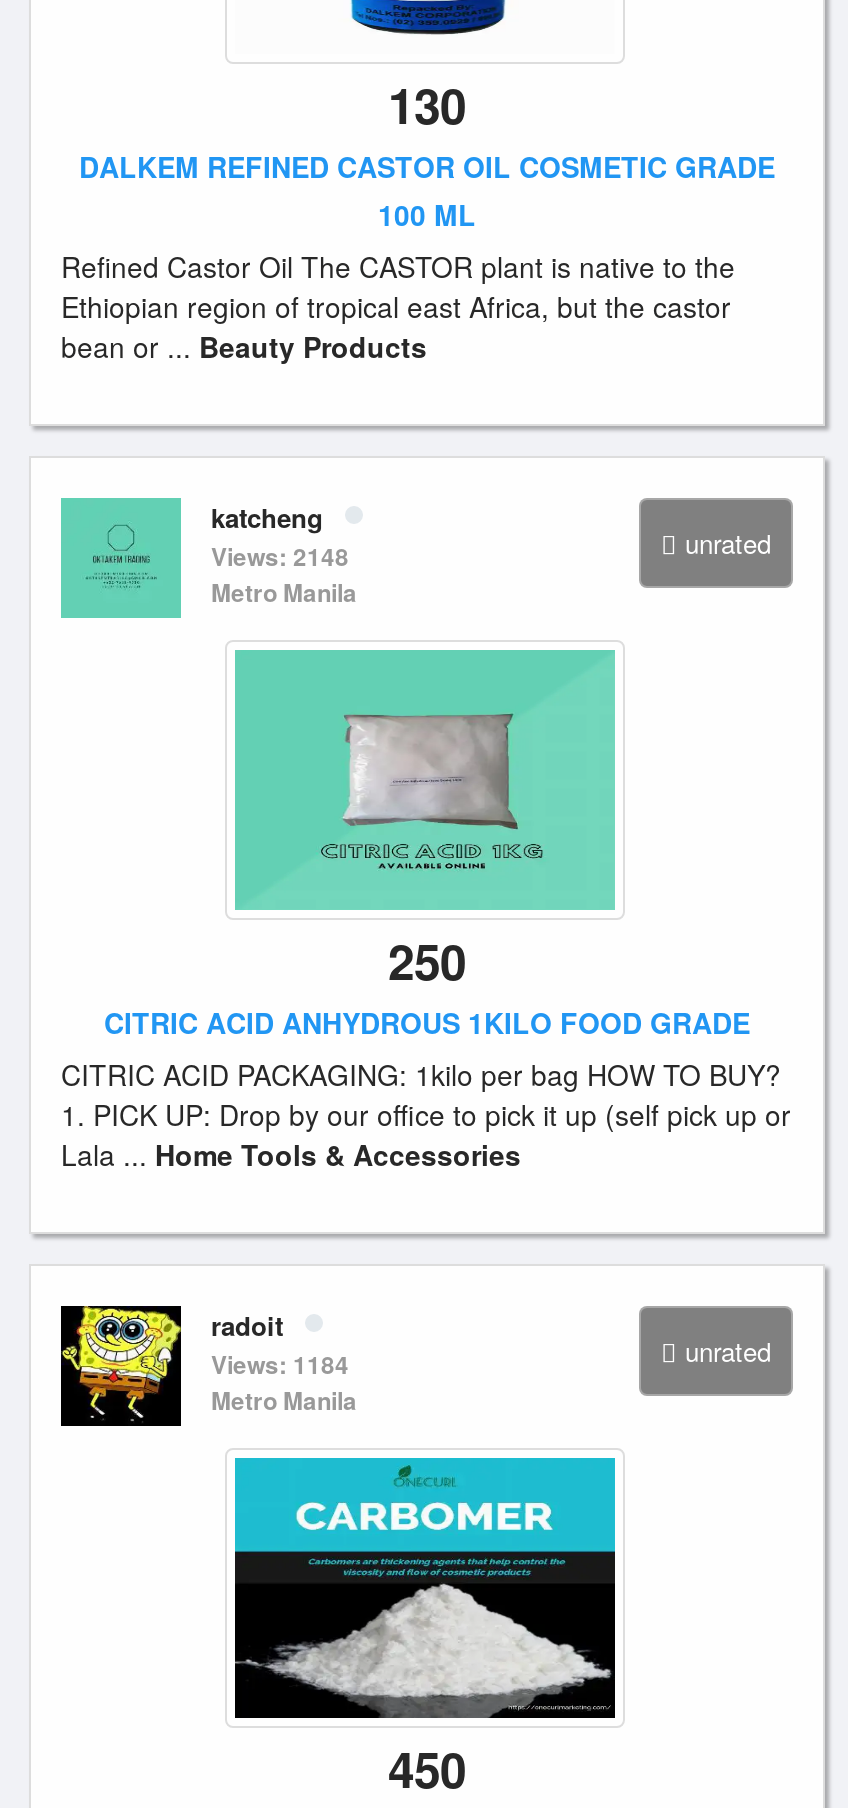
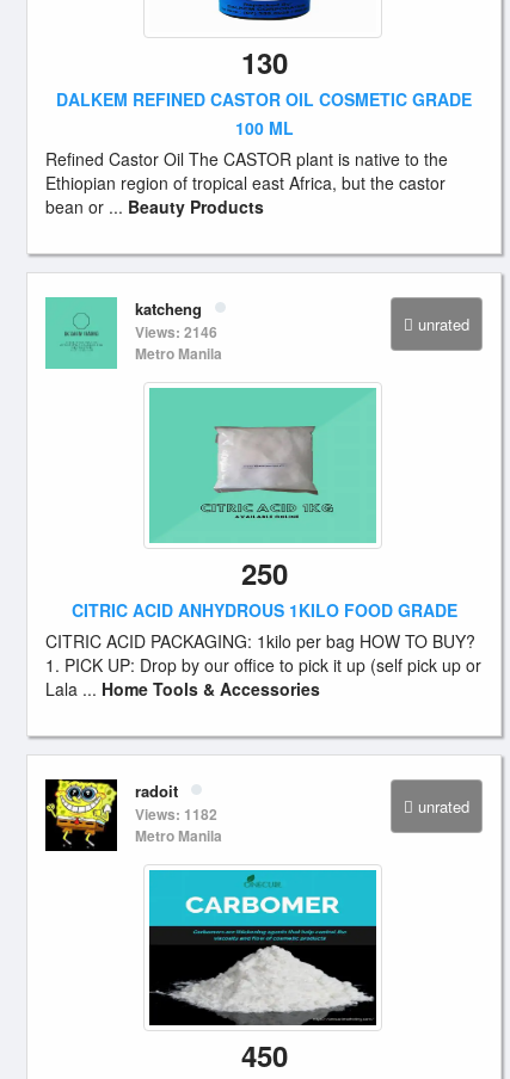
[211,538,349,574] Views: 2148 -> [135,321,217,343] Views: 2146
[211,1346,349,1382] Views: 1184 -> [135,803,217,825] Views: 1182

